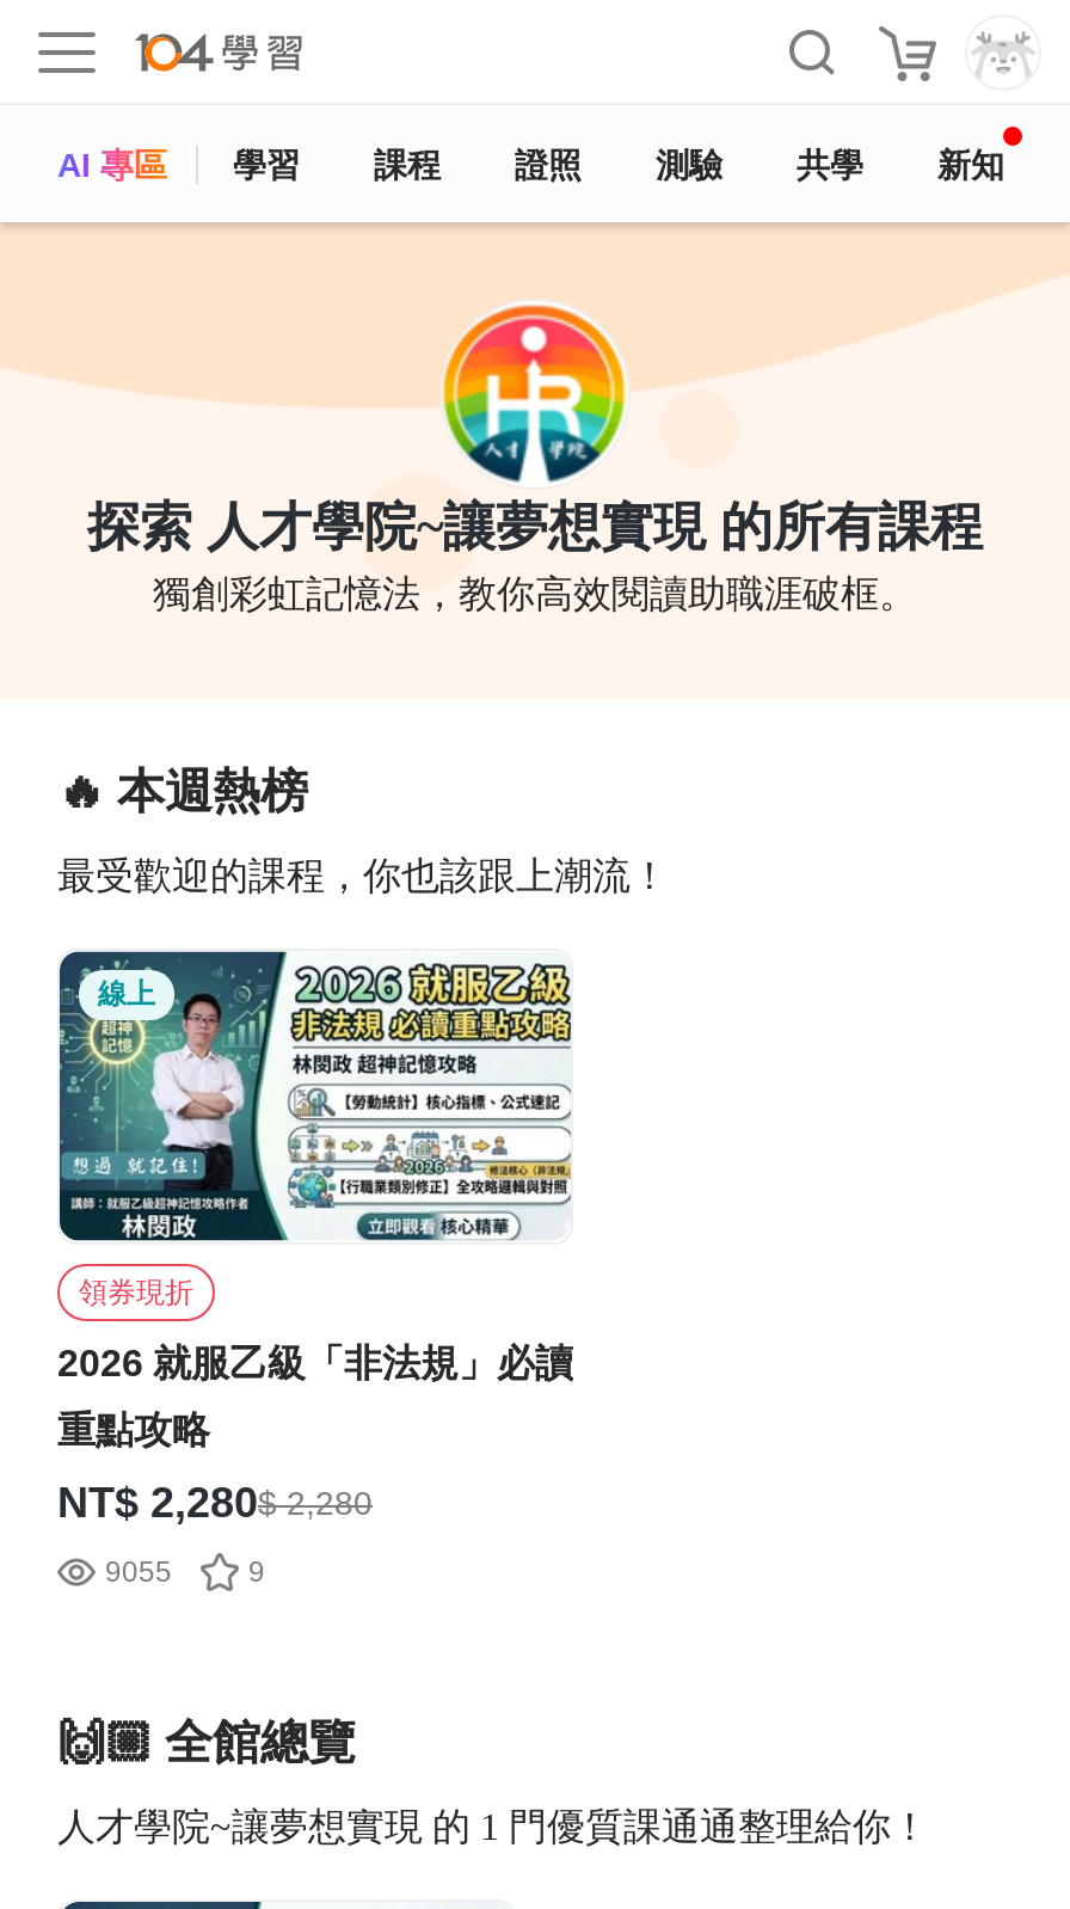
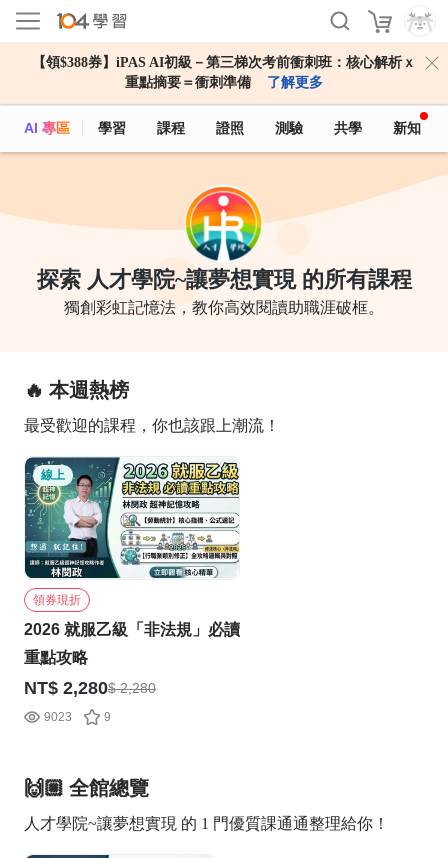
none -> [32,55,416,90] 【領$388券】iPAS AI初級－第三梯次考前衝刺班：核心解析ｘ | 重點摘要＝衝刺準備 | 了解更多
[105,1554,172,1588] 9055 -> [44,709,72,723] 9023

